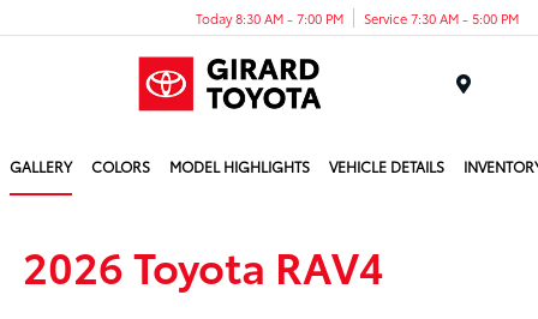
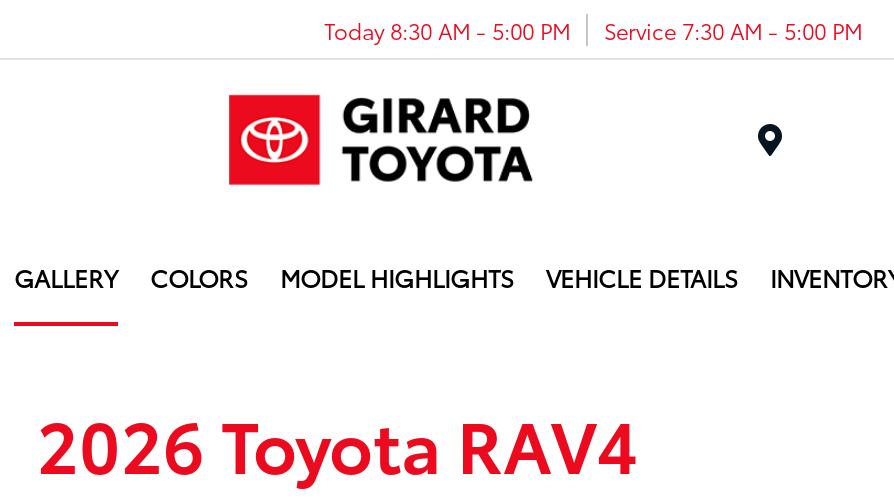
[196,8,519,27] Today 8:30 AM - 7:00 PM Service 7:30 AM - 5:00 PM -> [324,13,862,45] Today 8:30 AM - 5:00 PM Service 7:30 AM - 5:00 PM

